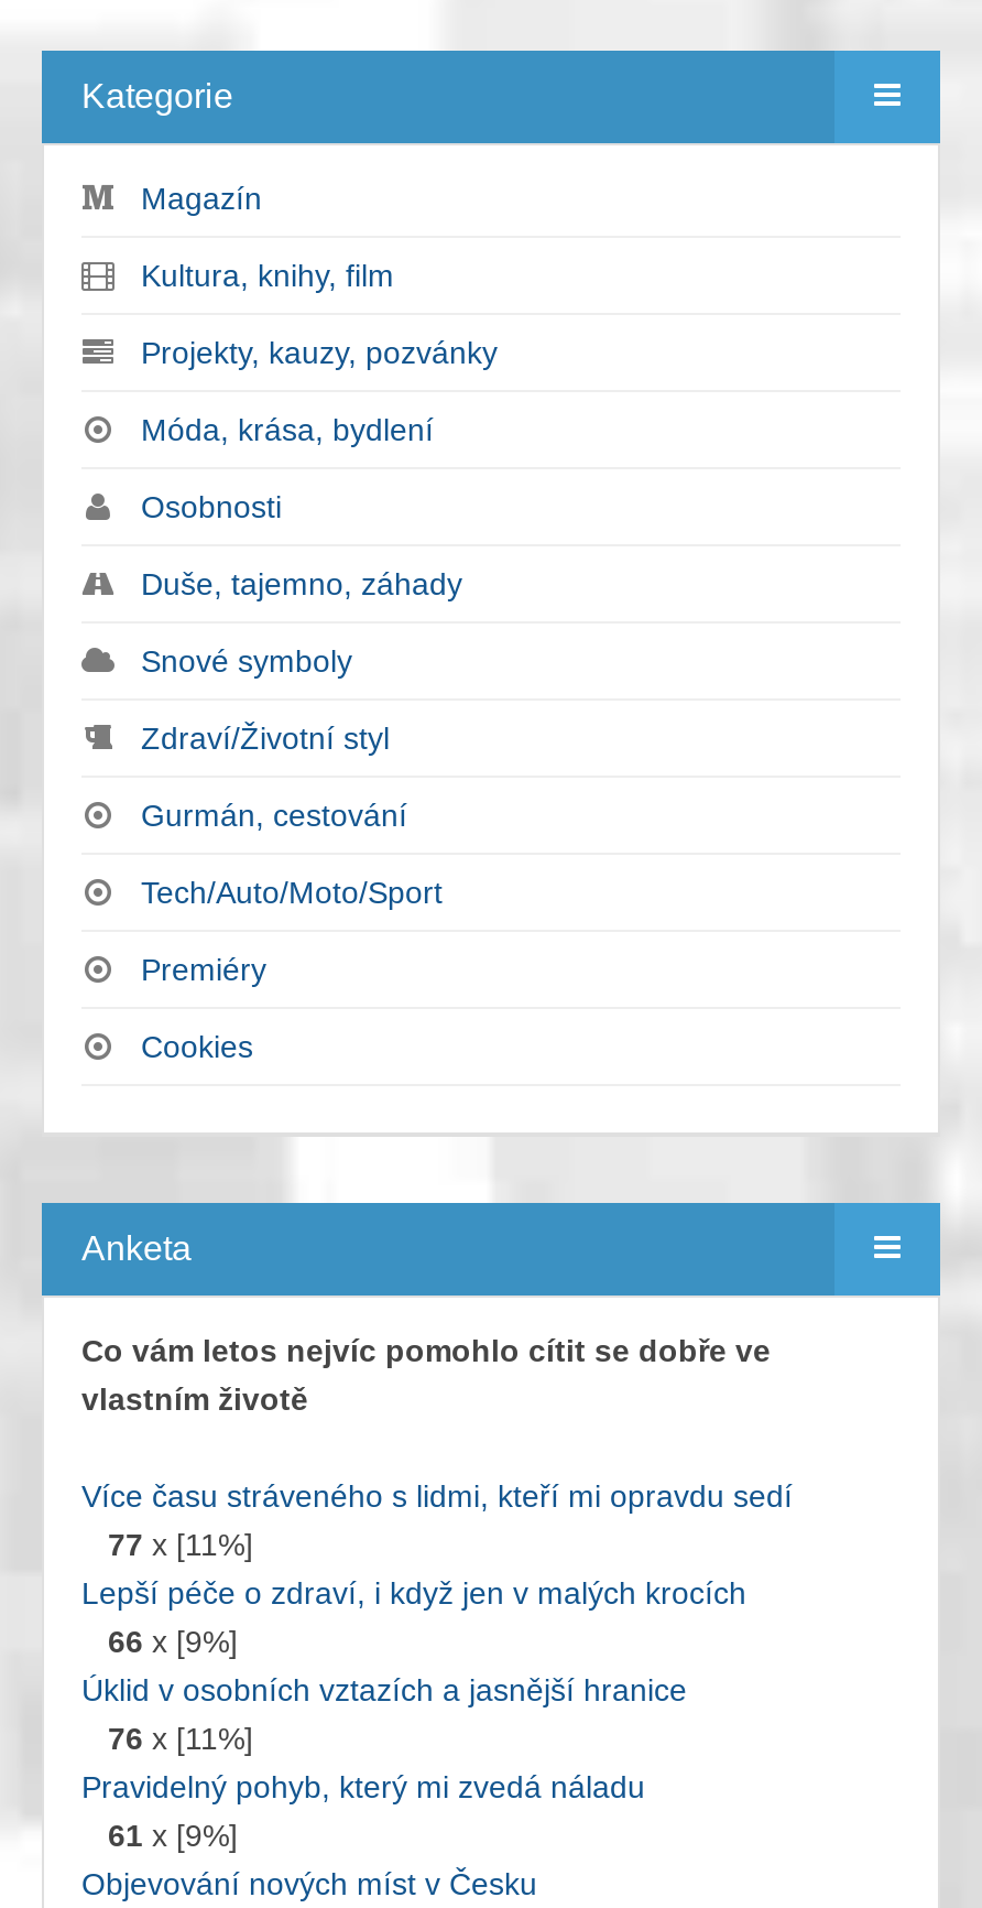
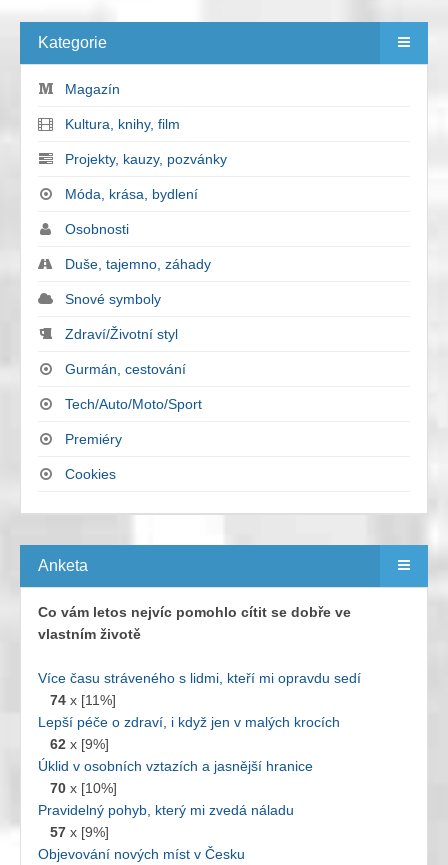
[108,1526,253,1562] 77 x [11%] -> [50,692,116,708] 74 x [11%]
[108,1623,238,1659] 66 x [9%] -> [50,736,109,752] 62 x [9%]
[108,1720,253,1756] 76 x [11%] -> [50,780,117,796] 70 x [10%]
[108,1817,238,1852] 61 x [9%] -> [50,824,109,840] 57 x [9%]

